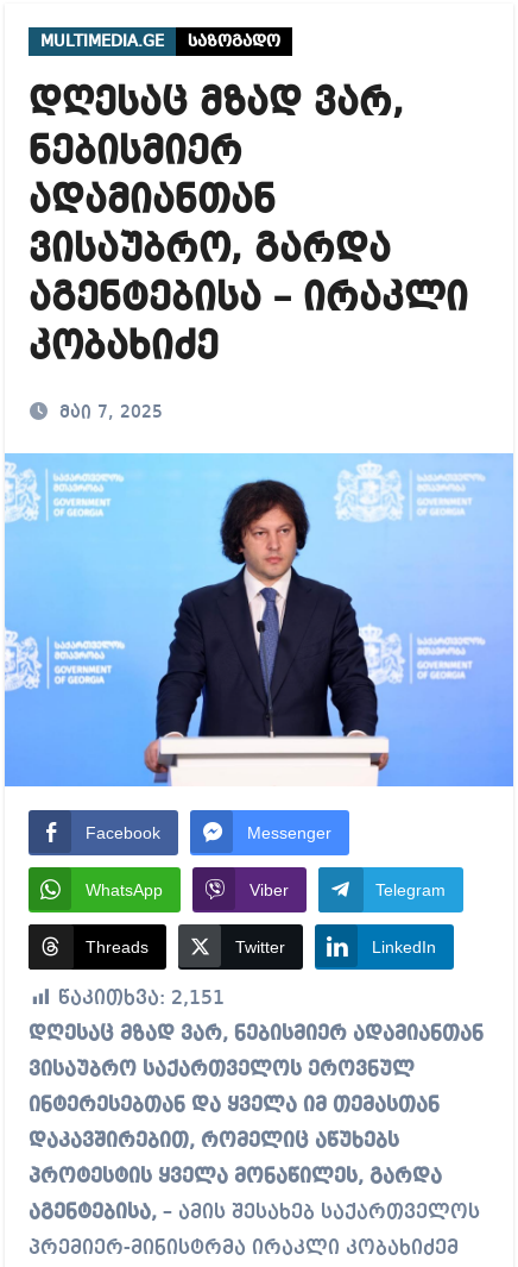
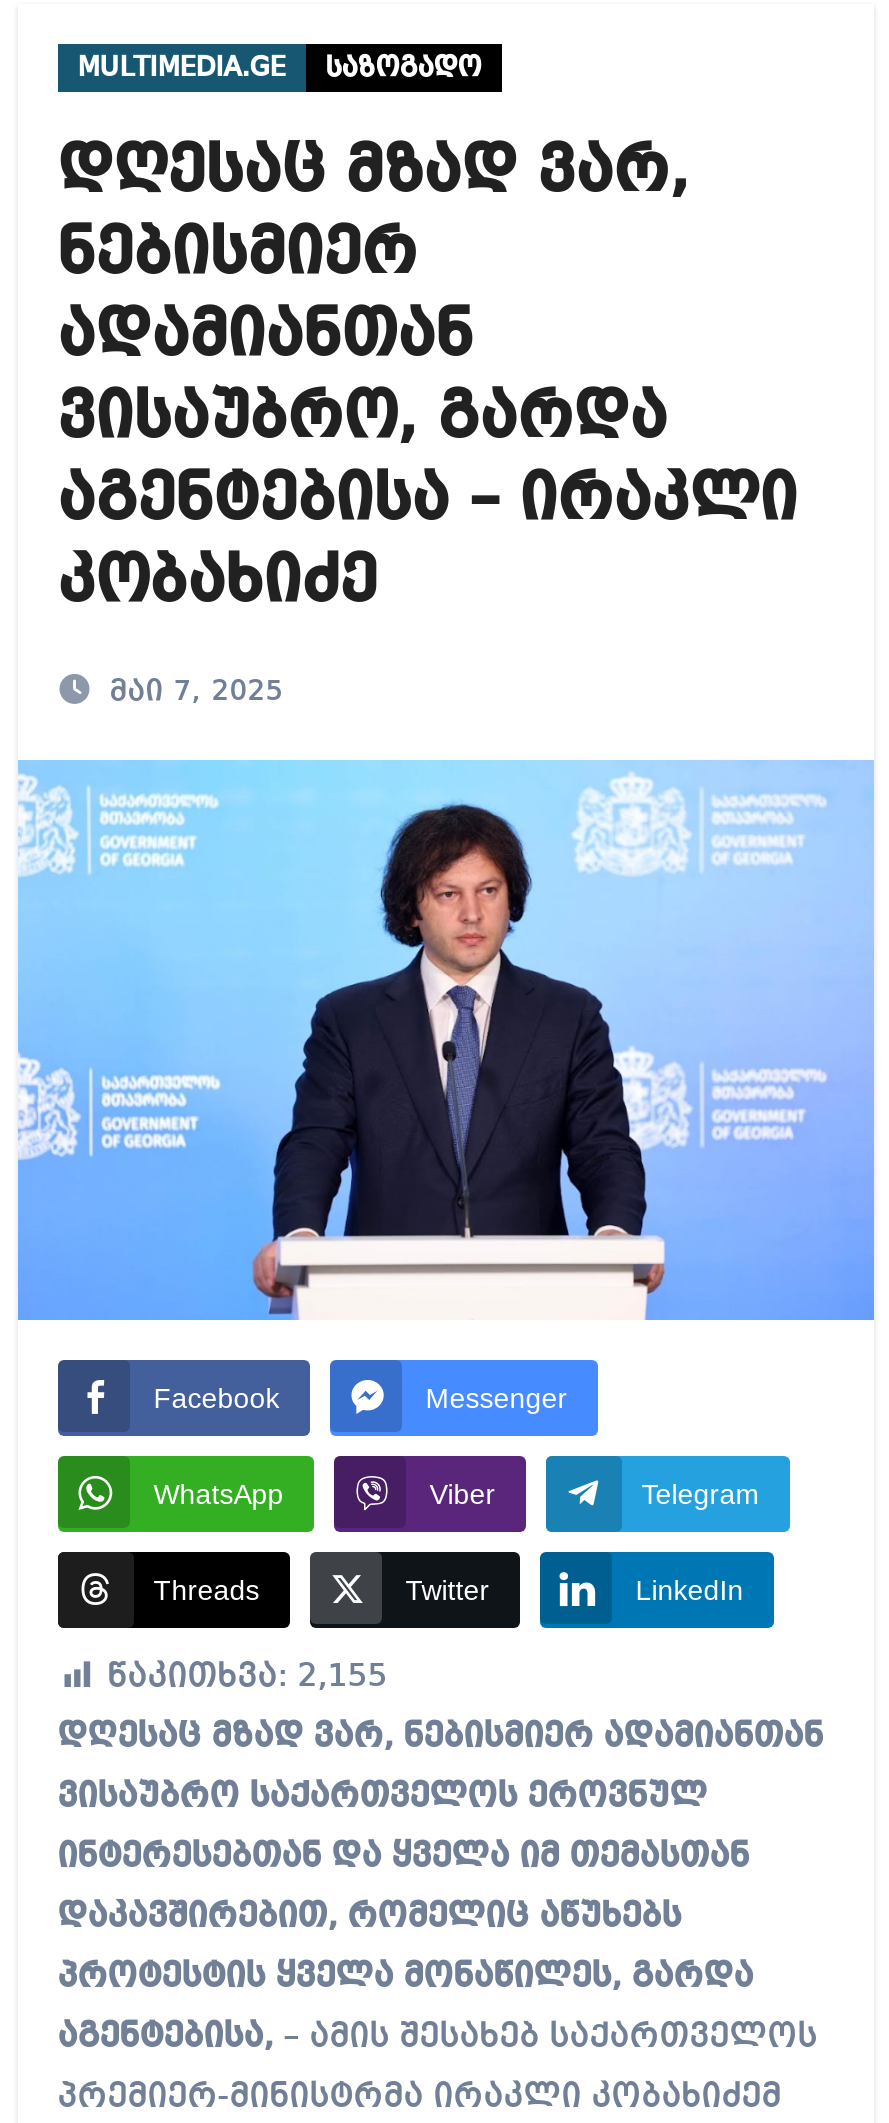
[58,989,224,1009] წაკითხვა: 2,151 -> [108,1660,388,1694] წაკითხვა: 2,155

